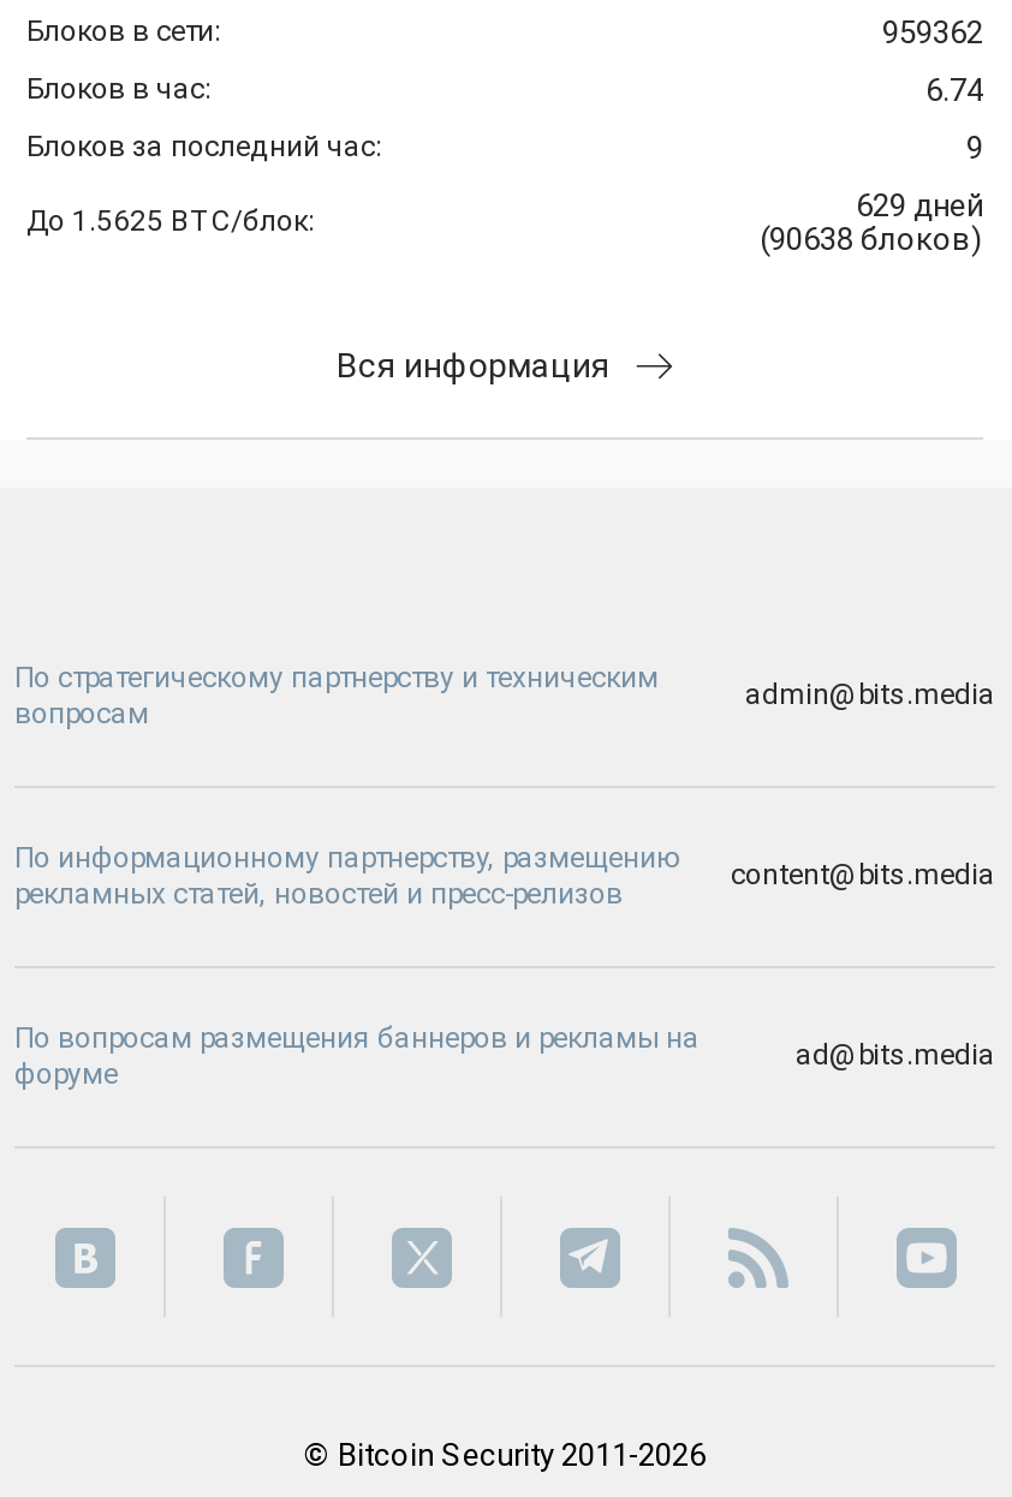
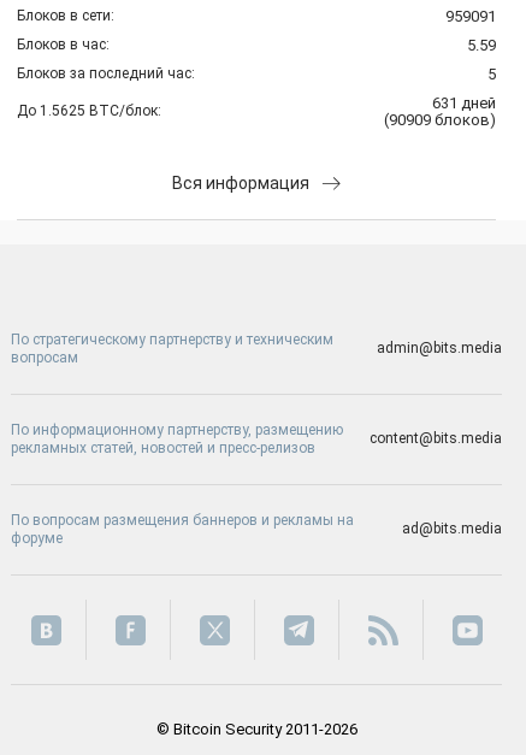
[882,14,983,50] 959362 -> [445,7,496,25] 959091
[925,72,983,108] 6.74 -> [467,36,496,54] 5.59
[966,130,983,166] 9 -> [487,65,496,83] 5
[856,187,983,223] 629 дней -> [432,94,496,112] 631 дней
[760,221,983,257] (90638 блоков) -> [384,111,496,129] (90909 блоков)

